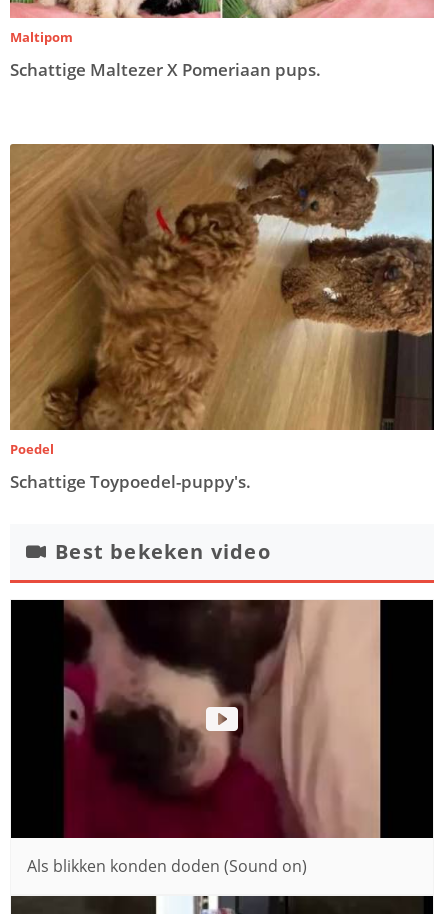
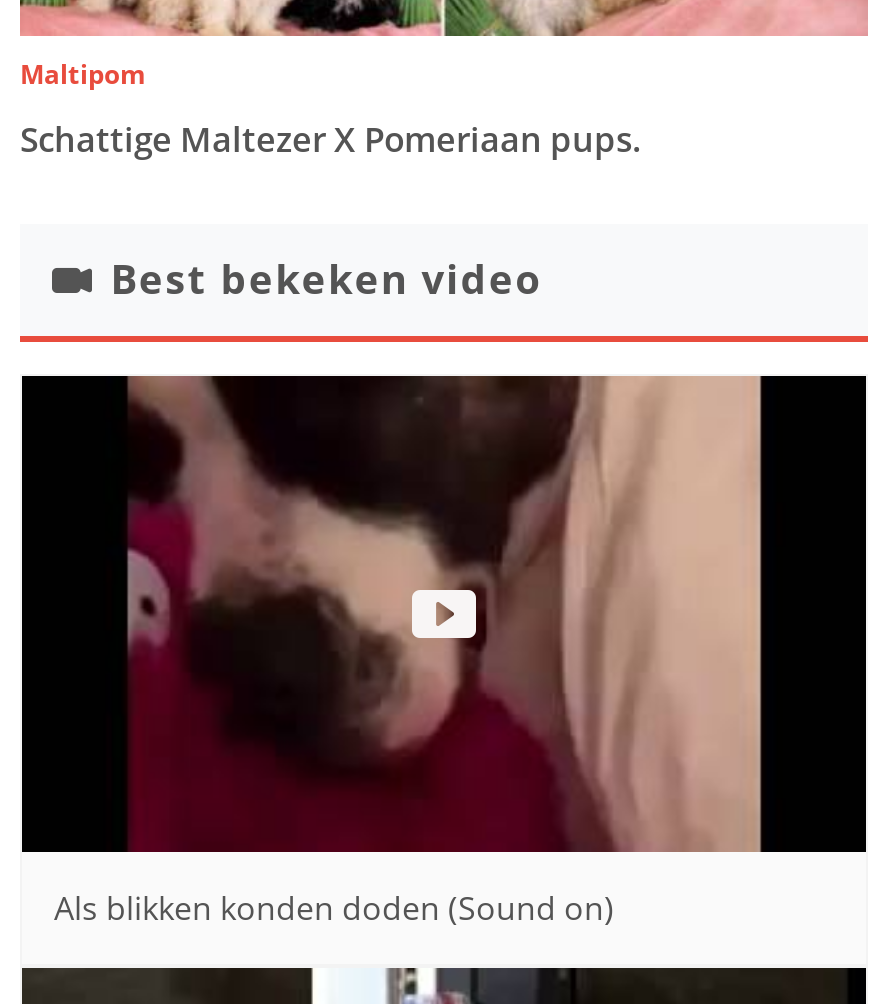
[9,134,435,493] [image] | Poedel | Schattige Toypoedel-puppy's. -> none

